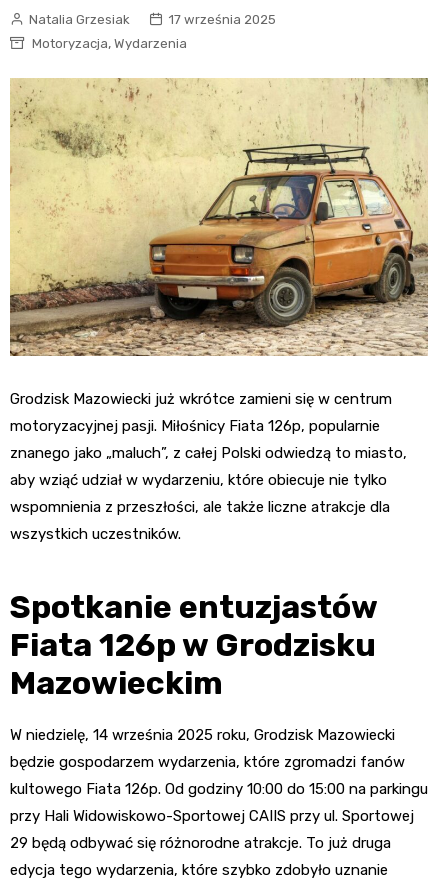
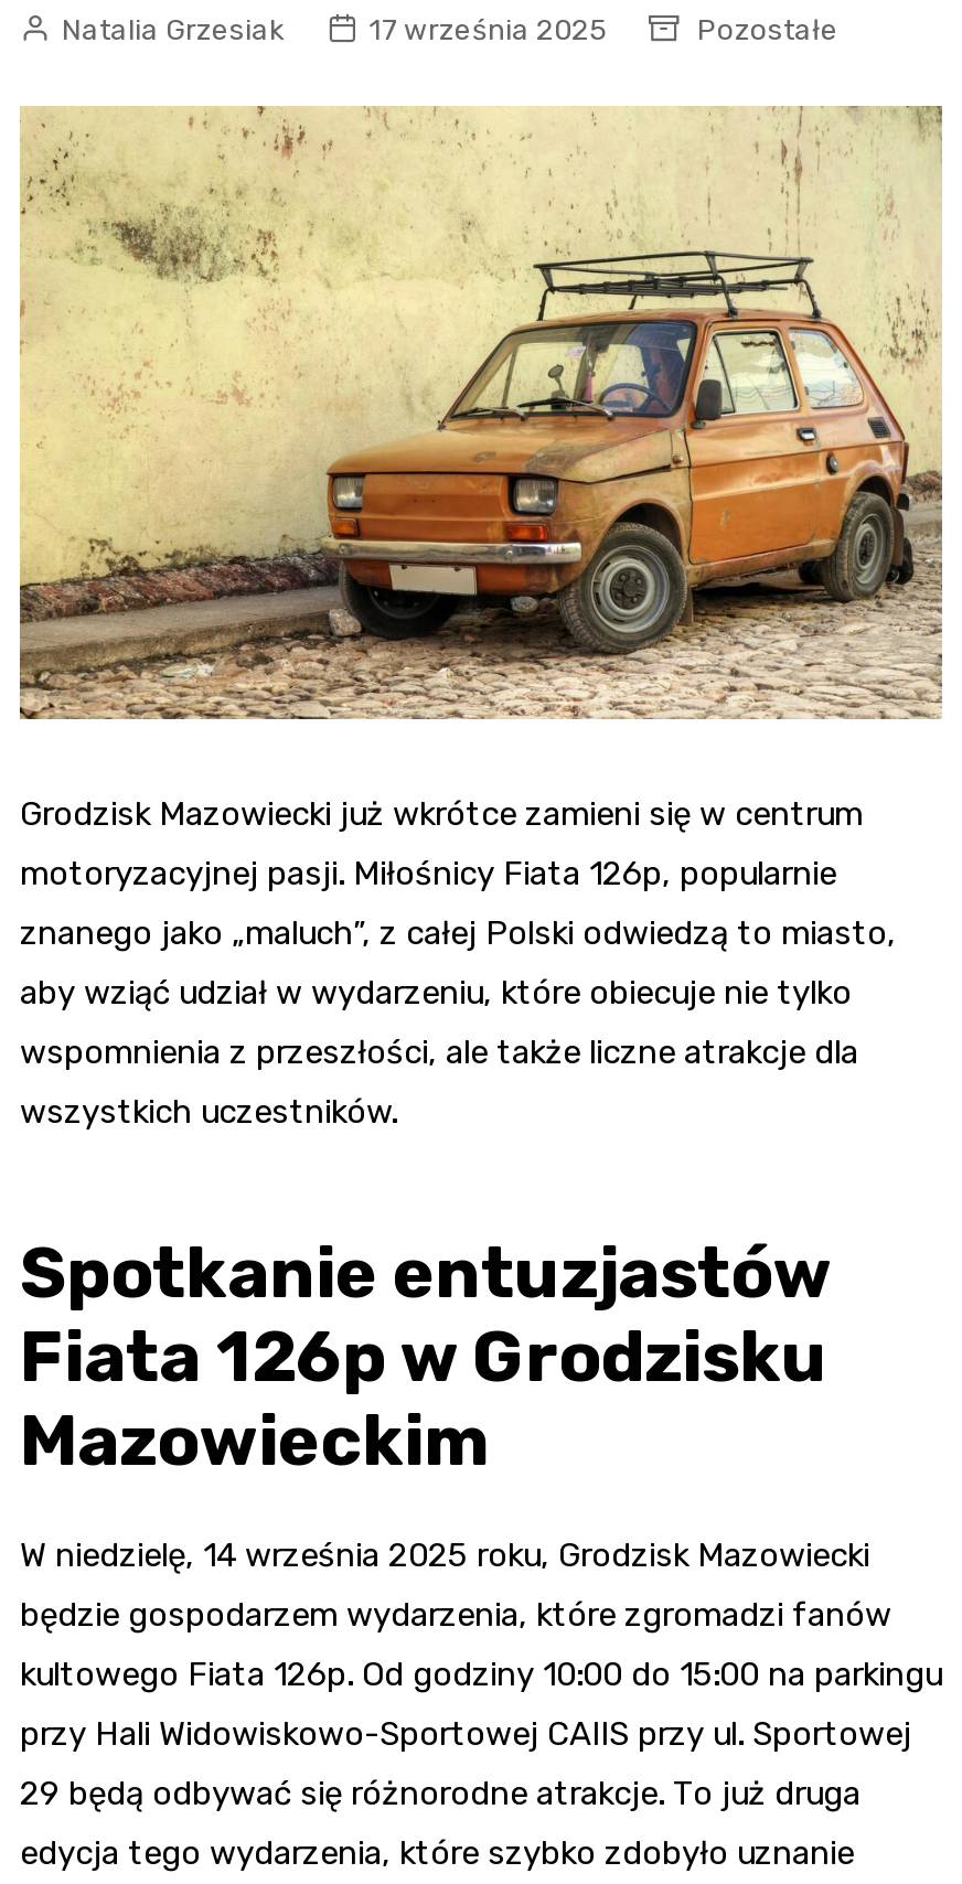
[32,35,187,52] Motoryzacja, Wydarzenia -> [697,13,838,46] Pozostałe

